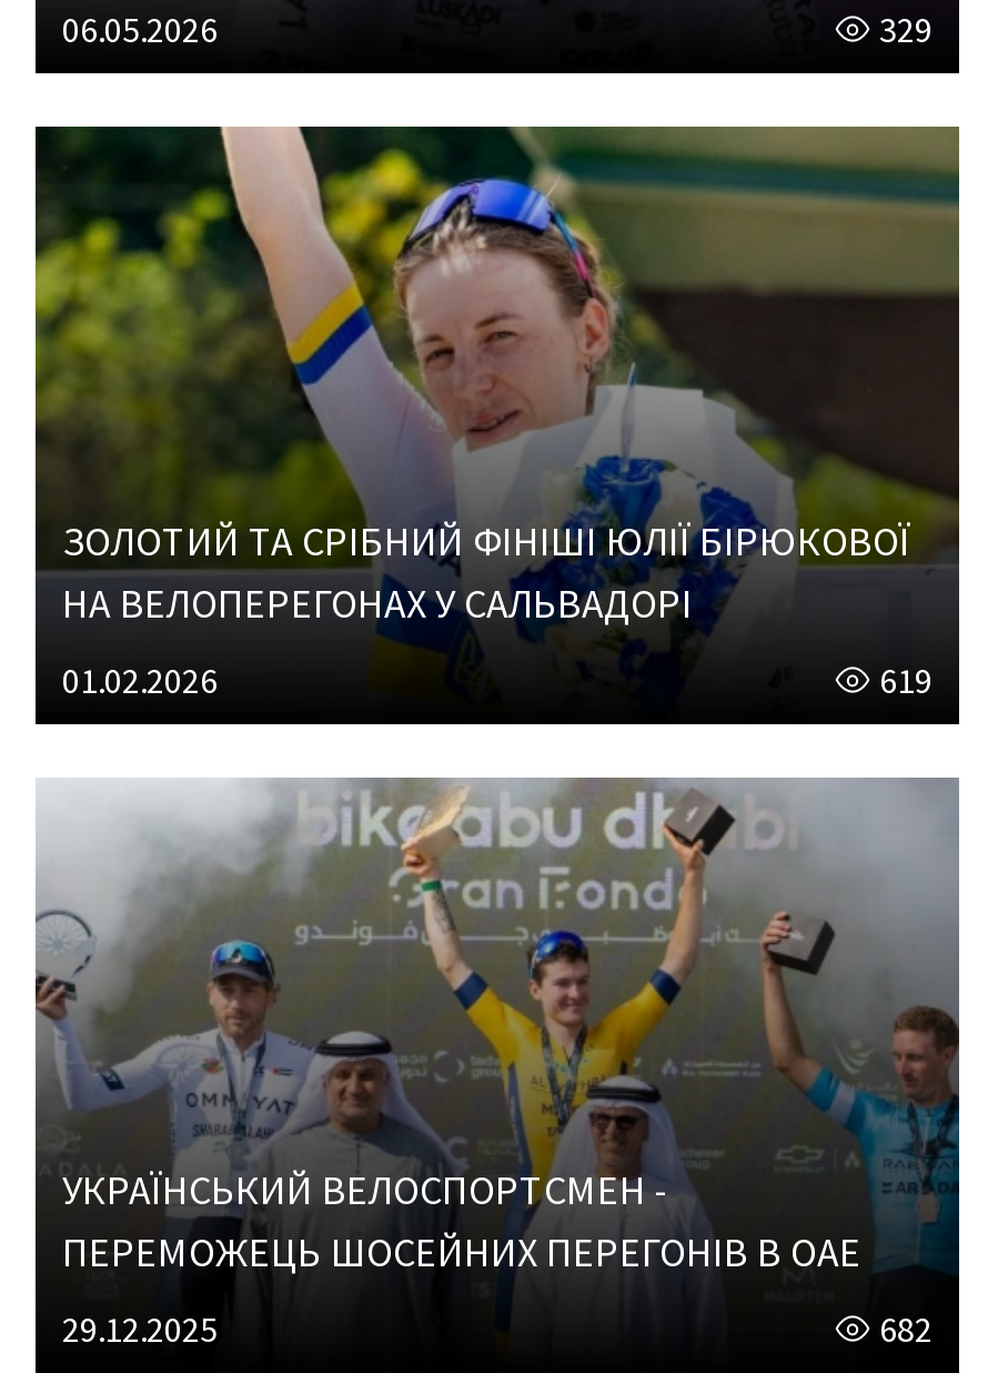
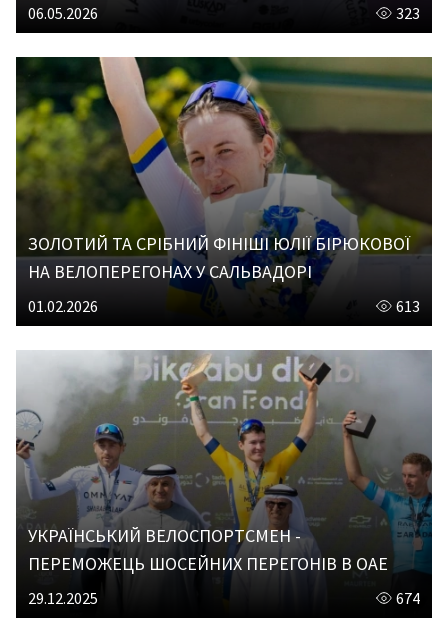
[879,8,932,52] 329 -> [396,3,420,23] 323
[879,657,932,702] 619 -> [396,296,420,316] 613
[879,1307,932,1351] 682 -> [396,588,420,608] 674

